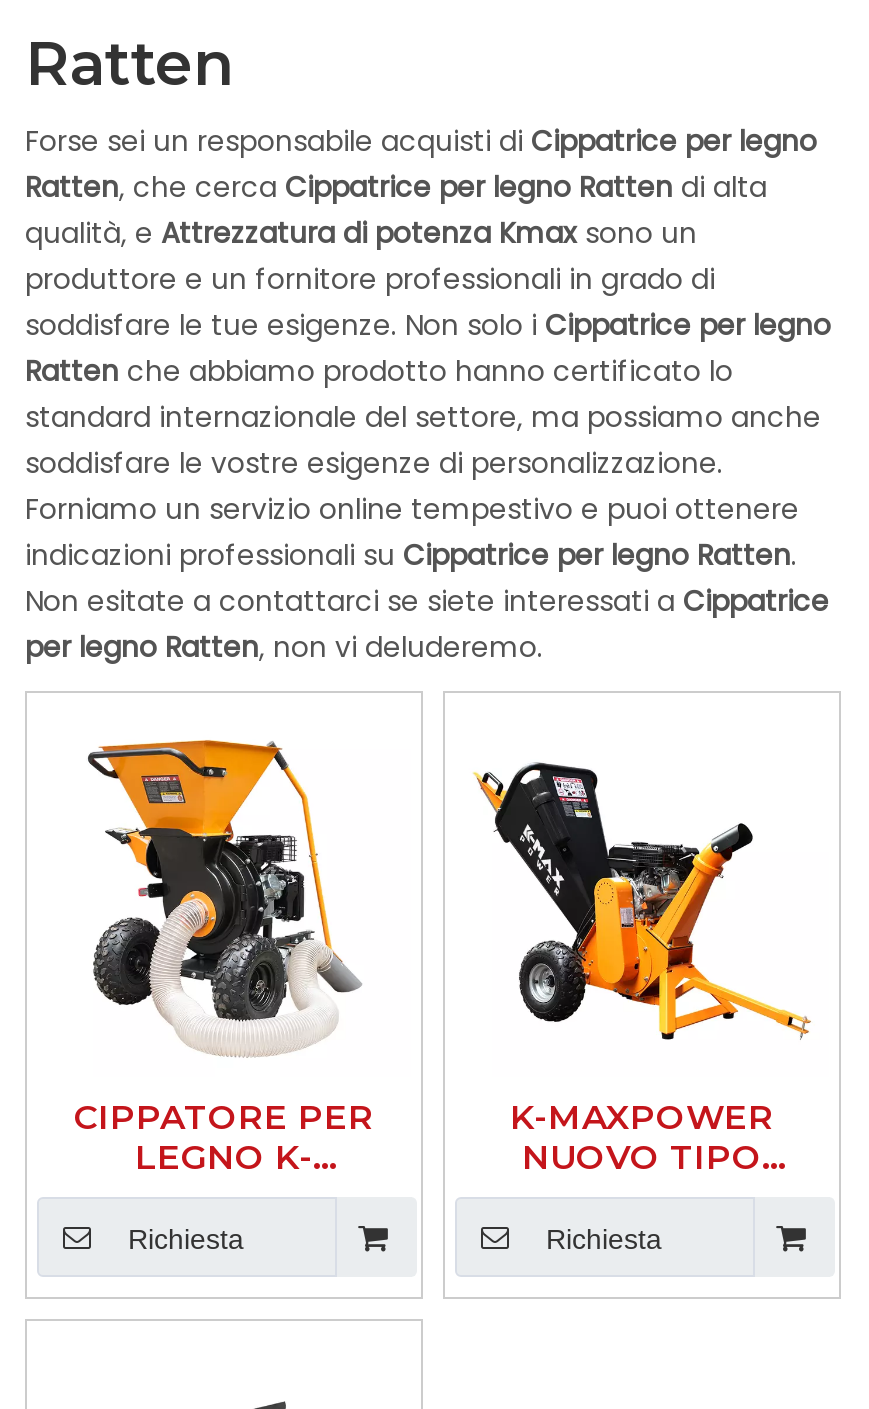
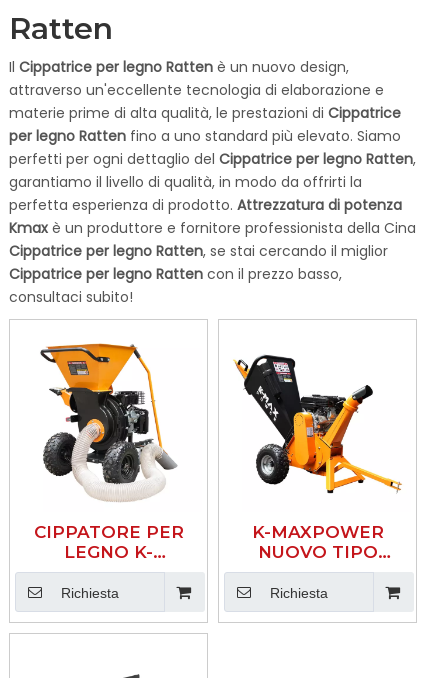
[25,121,831,667] Forse sei un responsabile acquisti di Cippatrice per legno | Ratten, che cerca Cippatrice per legno Ratten di alta | qualità, e Attrezzatura di potenza Kmax sono un | produttore e un fornitore professionali in grado di | soddisfare le tue esigenze. Non solo i Cippatrice per legno | Ratten che abbiamo prodotto hanno certificato lo | standard internazionale del settore, ma possiamo anche | soddisfare le vostre esigenze di personalizzazione. | Forniamo un servizio online tempestivo e puoi ottenere | indicazioni professionali su Cippatrice per legno Ratten. | Non esitate a contattarci se siete interessati a Cippatrice | per legno Ratten, non vi deluderemo. -> [9,57,416,307] Il Cippatrice per legno Ratten è un nuovo design, | attraverso un'eccellente tecnologia di elaborazione e | materie prime di alta qualità, le prestazioni di Cippatrice | per legno Ratten fino a uno standard più elevato. Siamo | perfetti per ogni dettaglio del Cippatrice per legno Ratten, | garantiamo il livello di qualità, in modo da offrirti la | perfetta esperienza di prodotto. Attrezzatura di potenza | Kmax è un produttore e fornitore professionista della Cina | Cippatrice per legno Ratten, se stai cercando il miglior | Cippatrice per legno Ratten con il prezzo basso, | consultaci subito!

